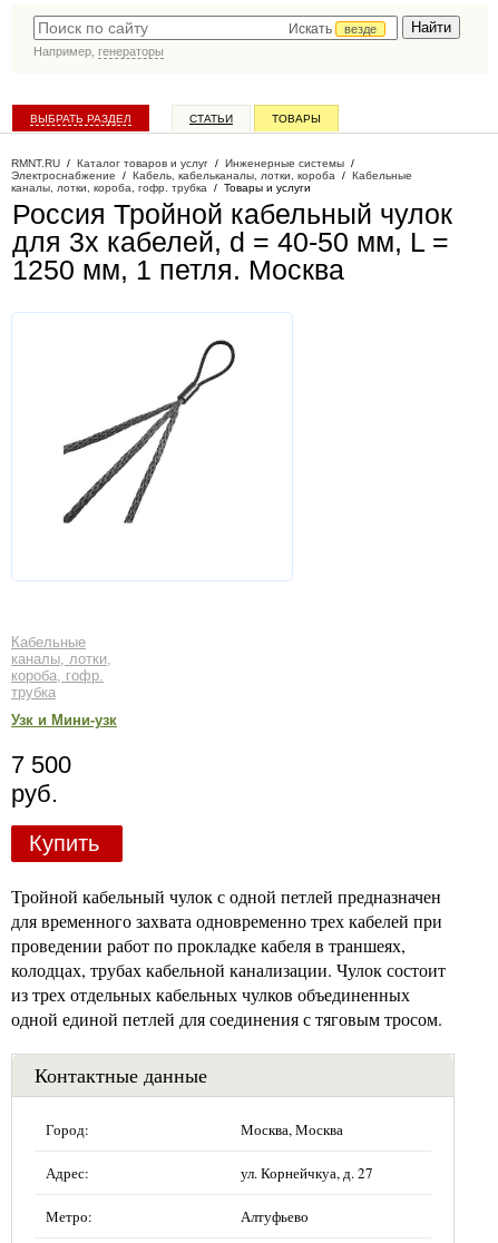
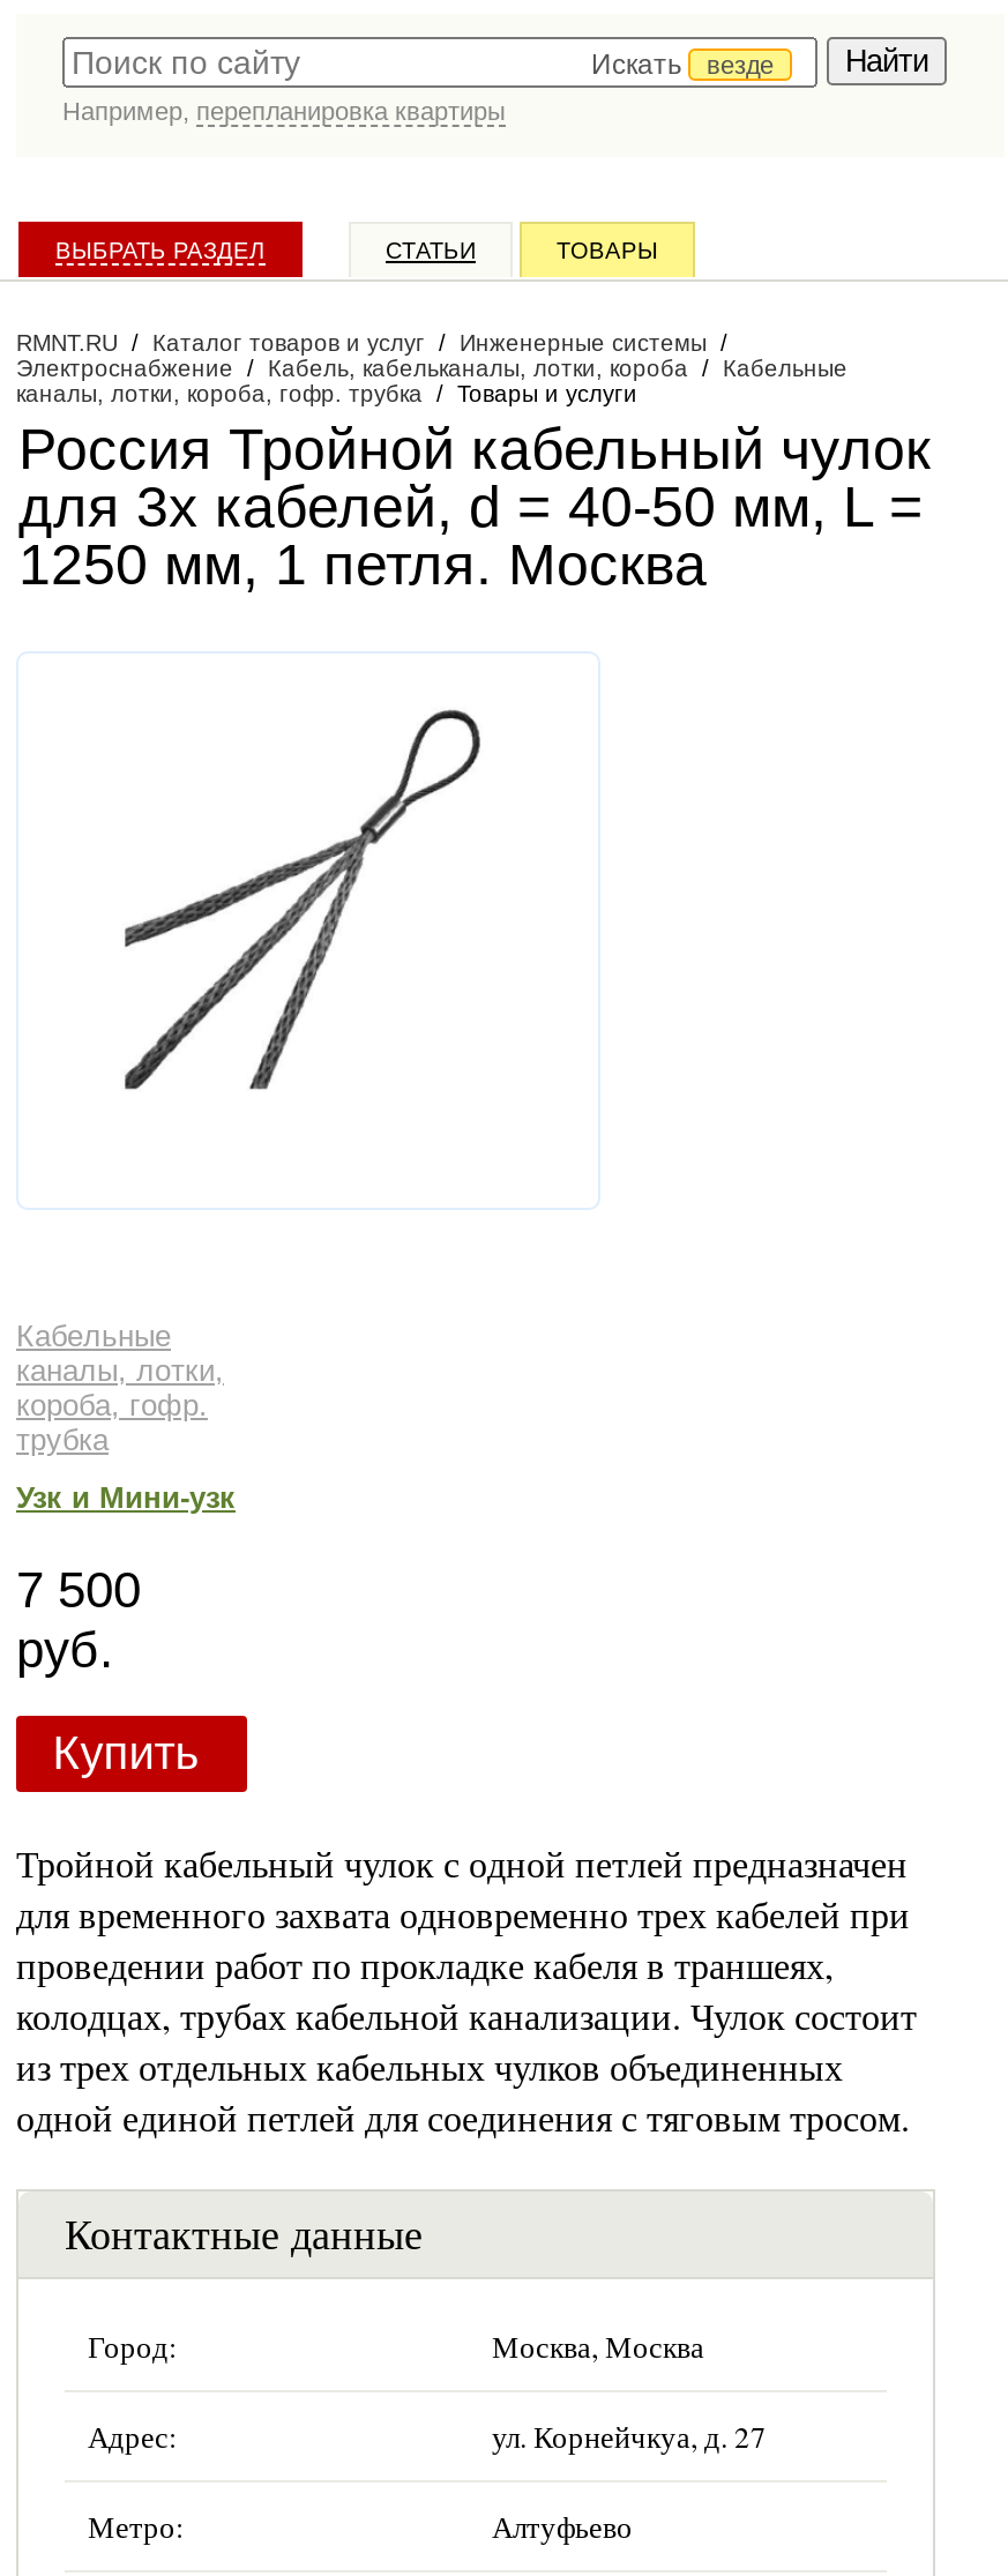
[33,45,164,58] Например, генераторы -> [62,97,506,125] Например, перепланировка квартиры

